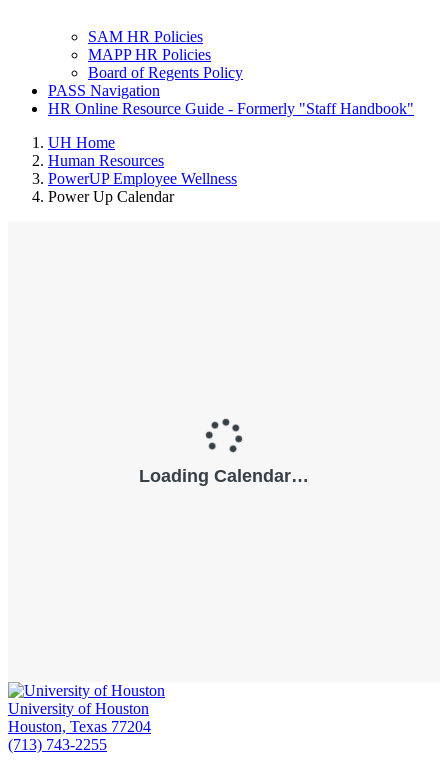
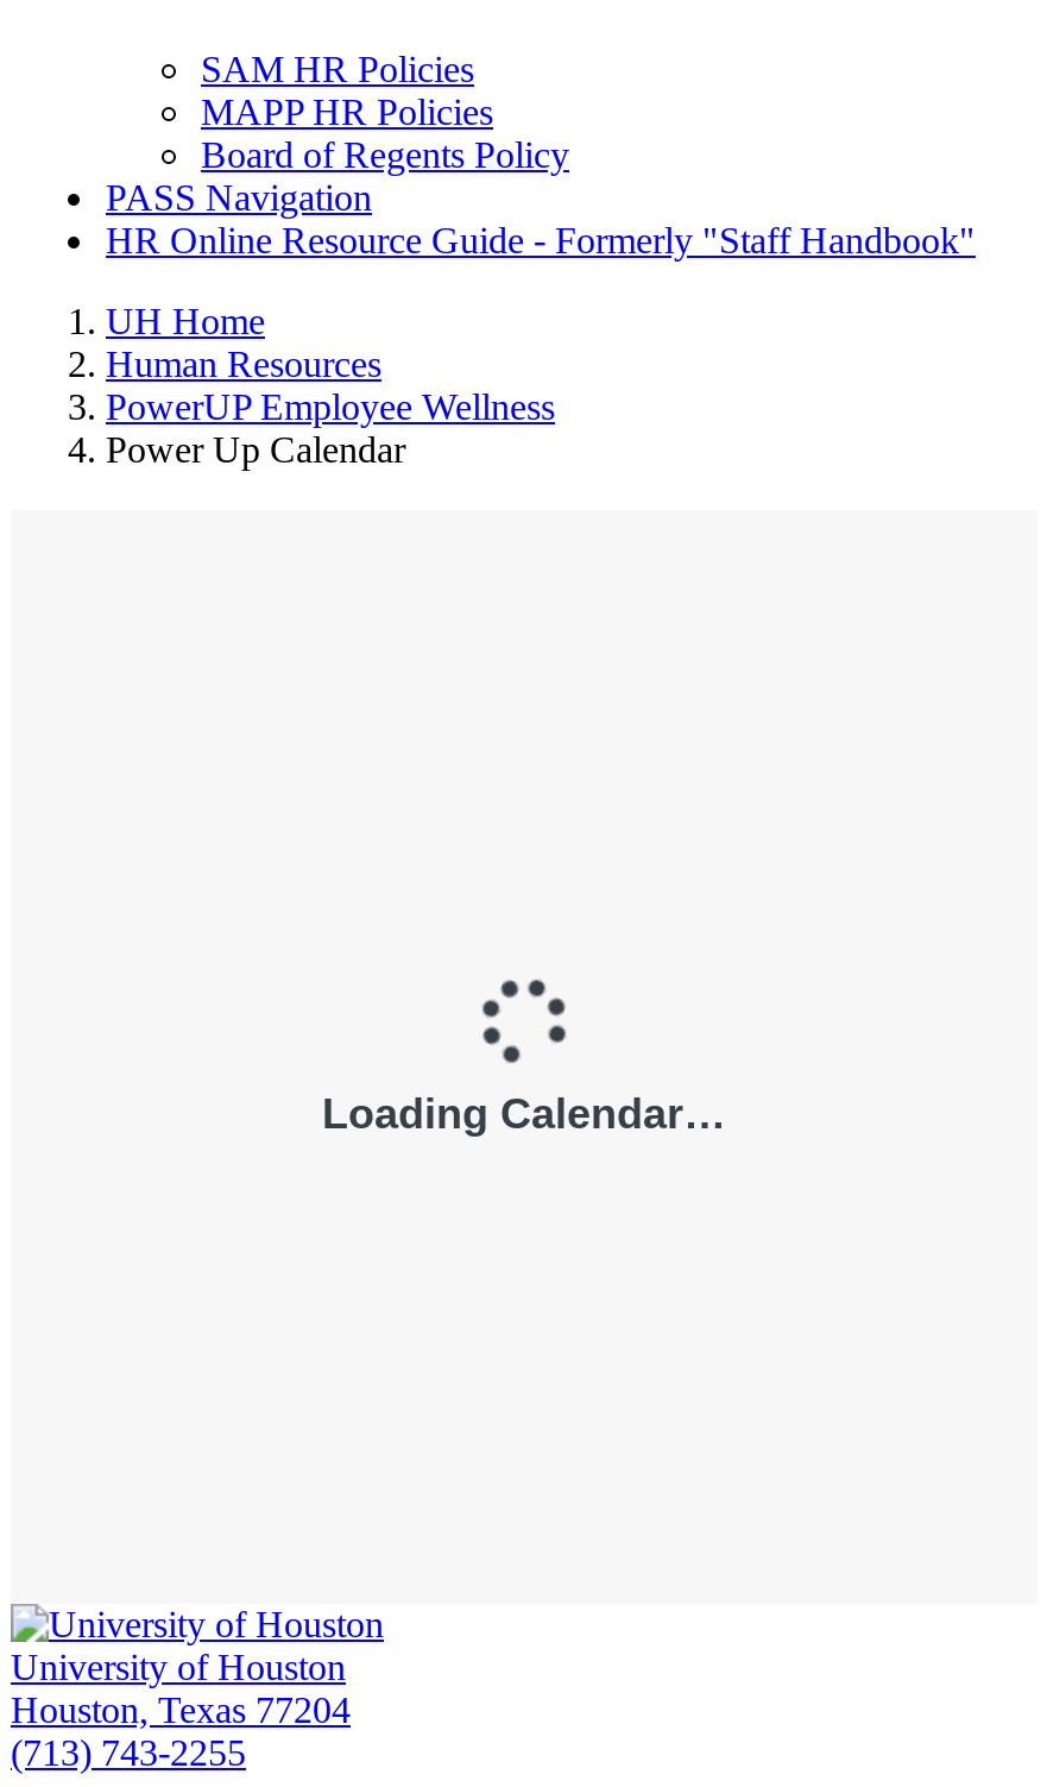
[205,418,243,455] [image] -> [481,979,567,1066] [image]

